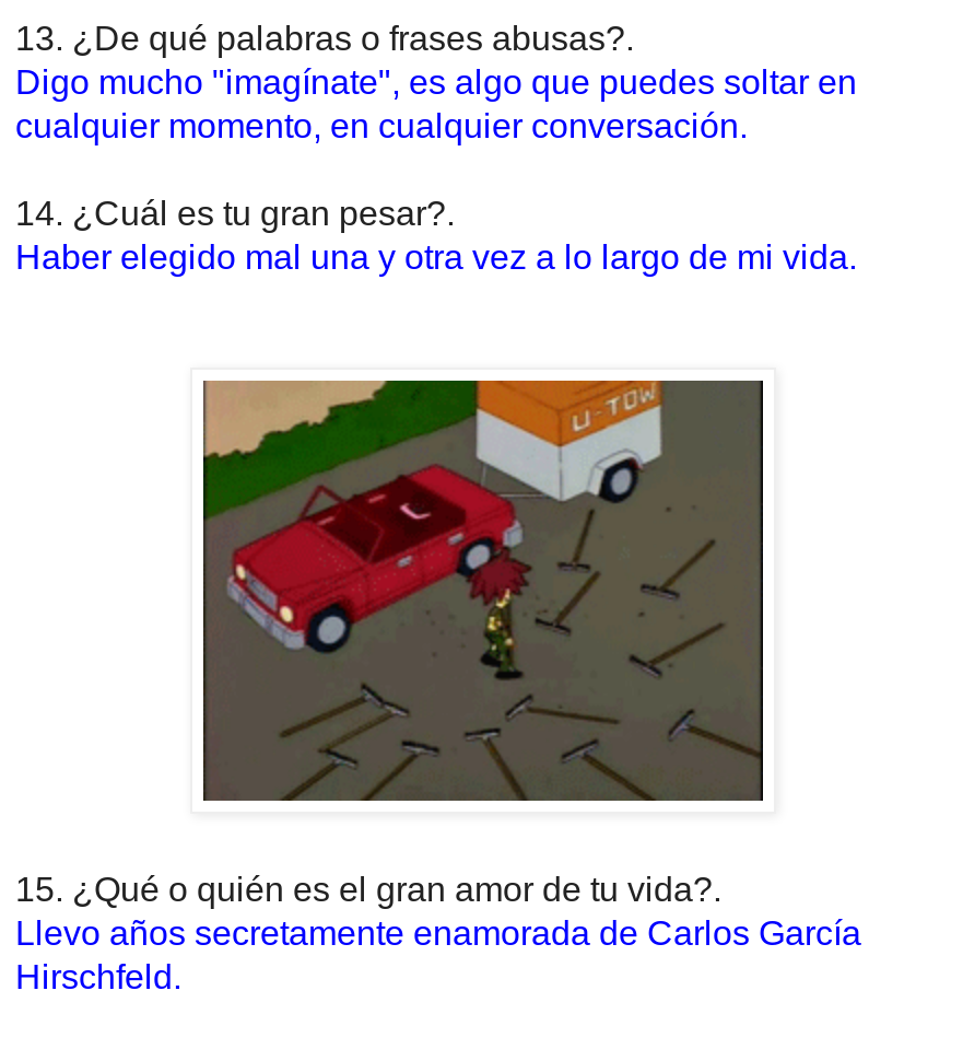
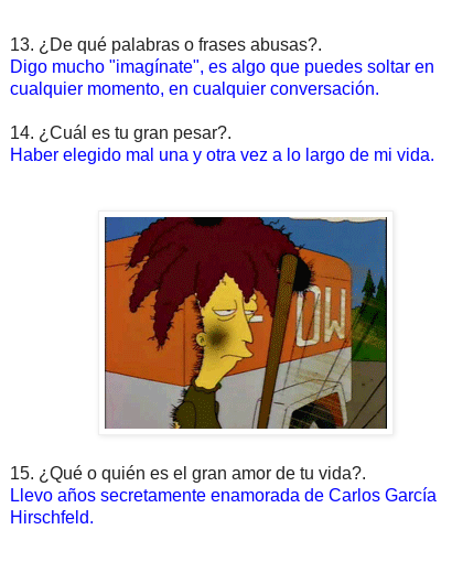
[203,378,761,801] [image] -> [105,216,386,429] [image]

